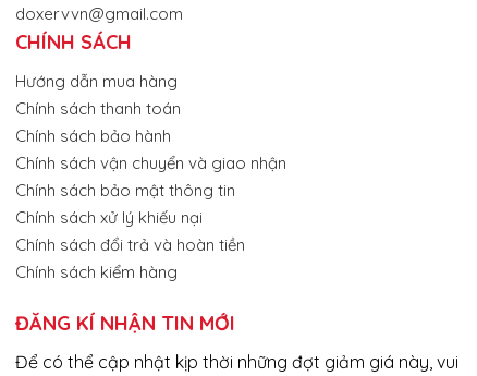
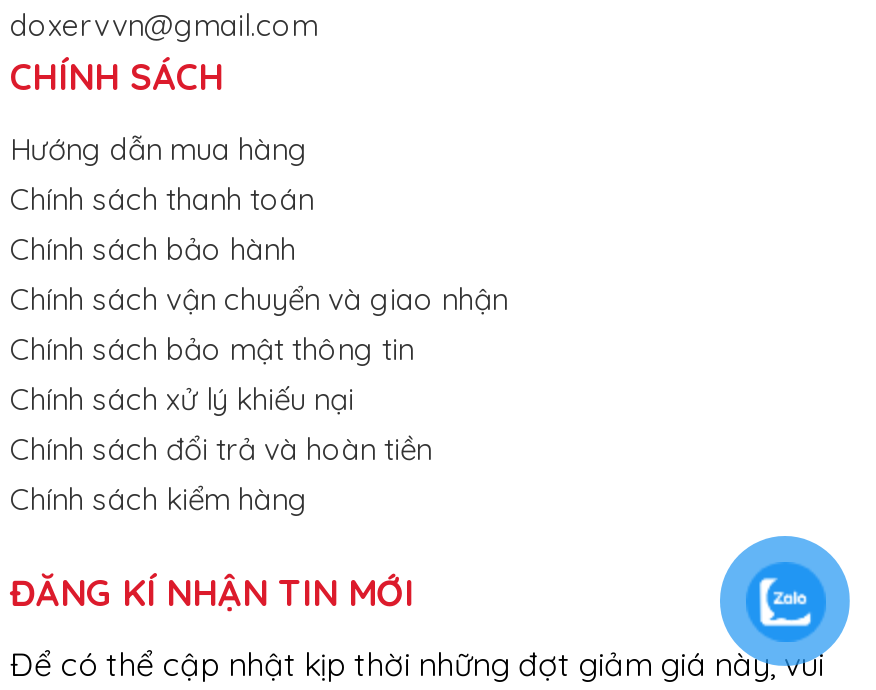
none -> [718,534,852,648] [image]

